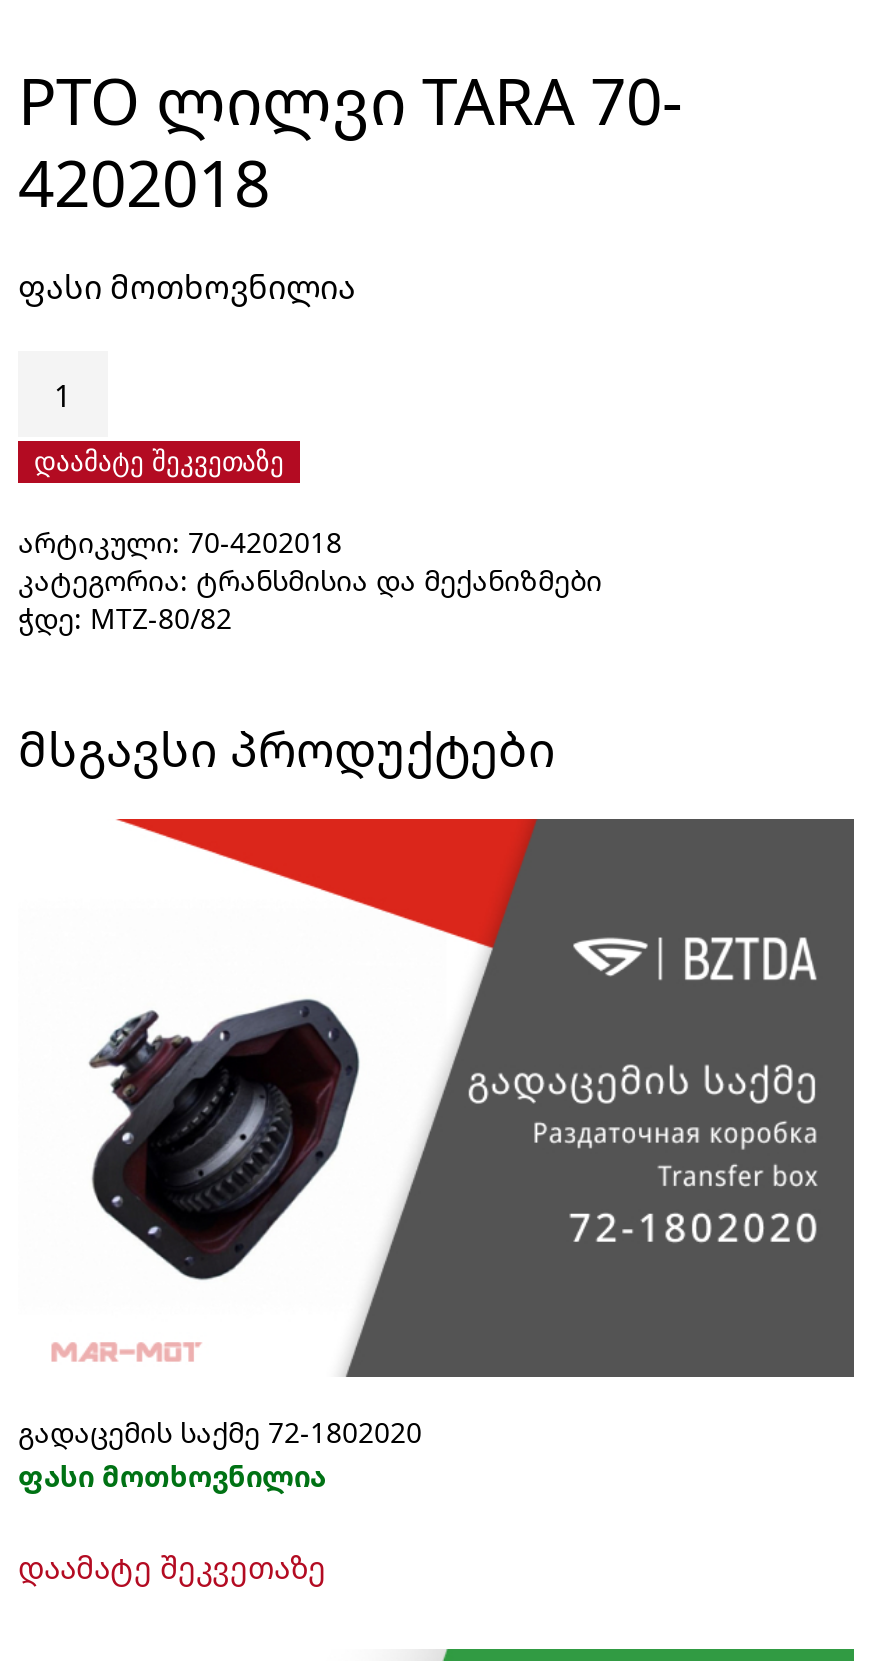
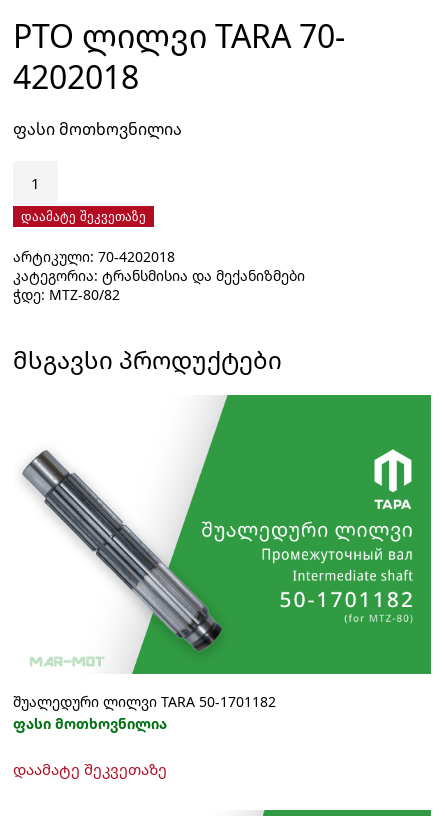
[18,817,854,1451] [image] | გადაცემის საქმე 72-1802020 -> [13,394,431,711] [image] | შუალედური ლილვი TARA 50-1701182

